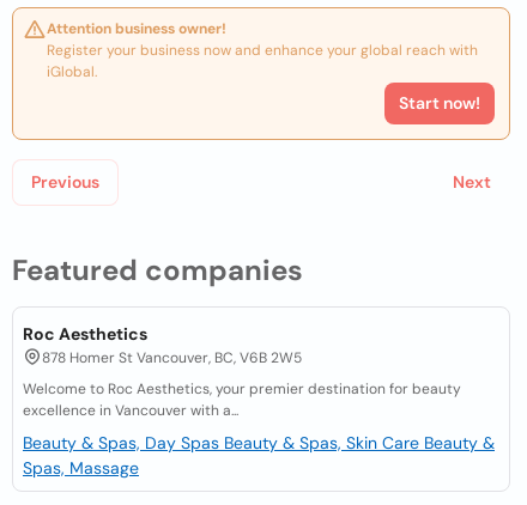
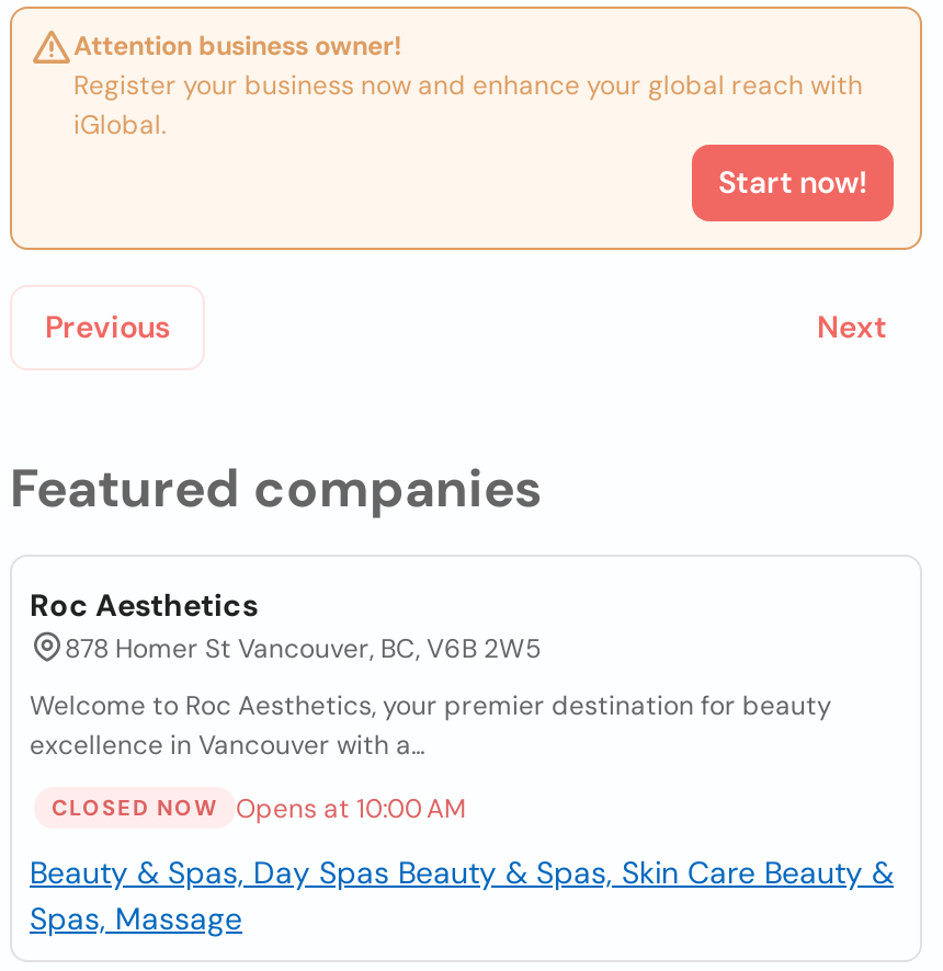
none -> [52,790,466,825] CLOSED NOW | Opens at 10:00 AM

